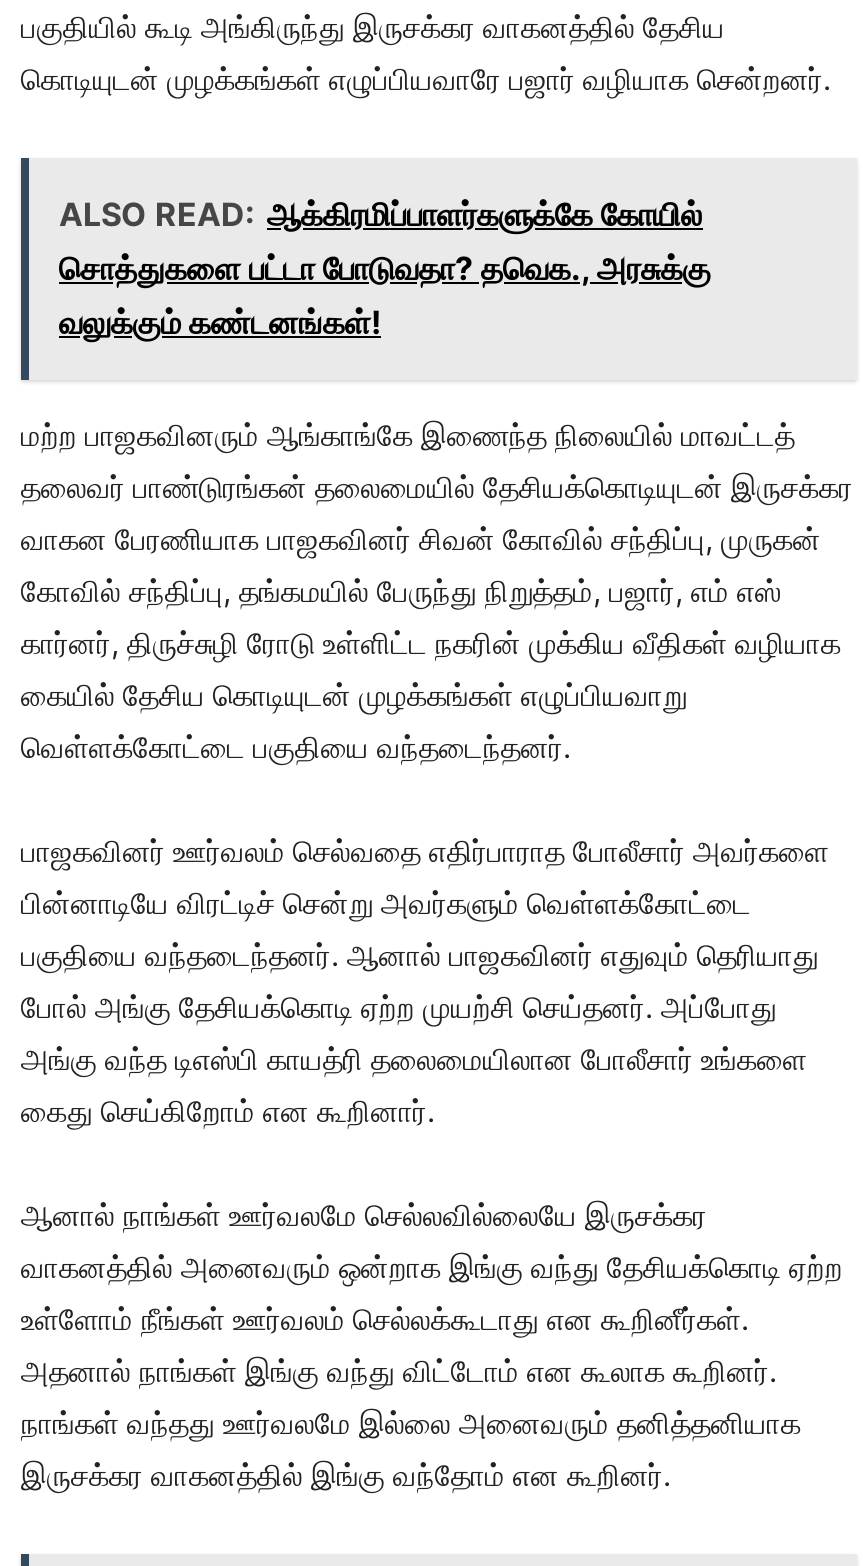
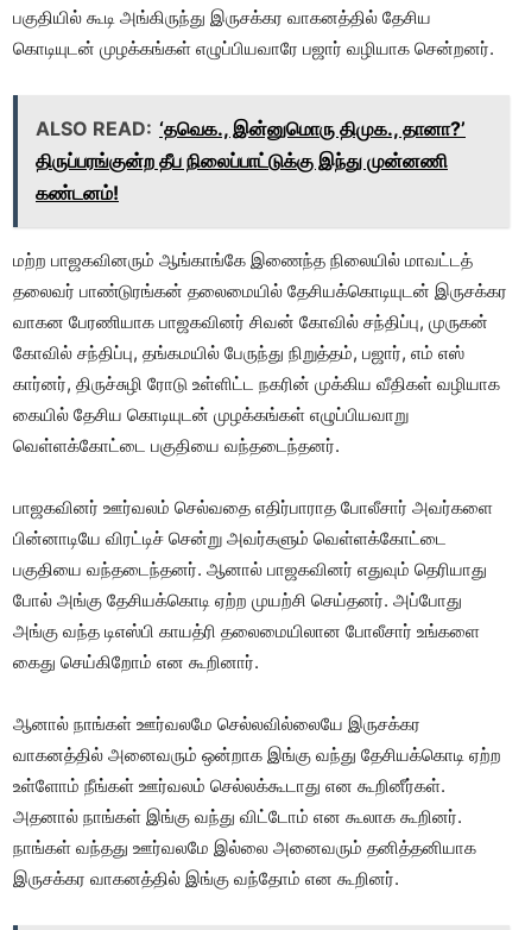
[59,194,711,342] ALSO READ: ஆக்கிரமிப்பாளர்களுக்கே கோயில் | சொத்துகளை பட்டா போடுவதா? தவெக., அரசுக்கு | வலுக்கும் கண்டனங்கள்! -> [36,116,466,204] ALSO READ: ‘தவெக., இன்னுமொரு திமுக., தானா?’ | திருப்பரங்குன்ற தீப நிலைப்பாட்டுக்கு இந்து முன்னணி | கண்டனம்!

